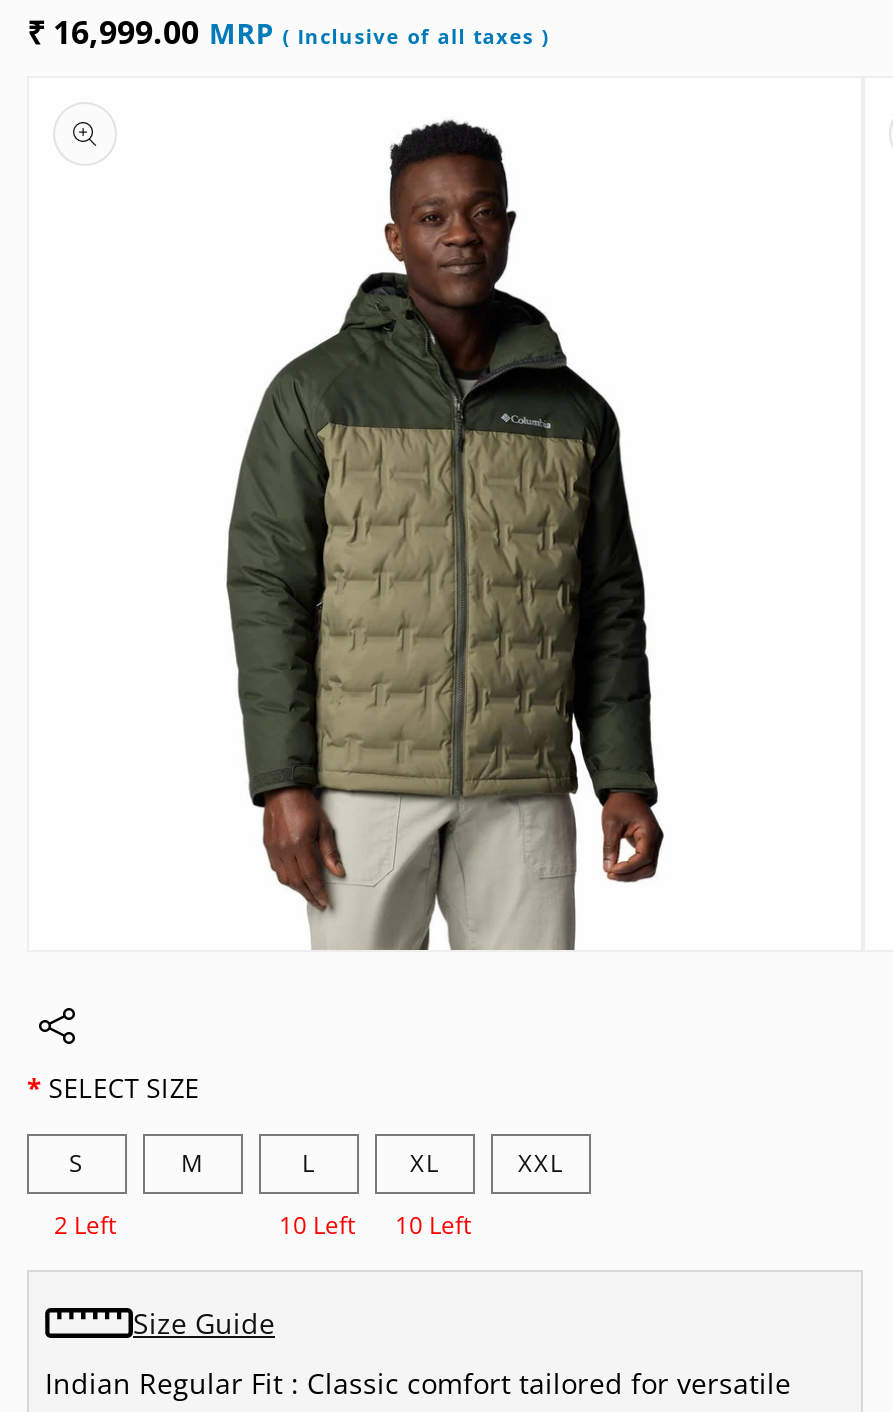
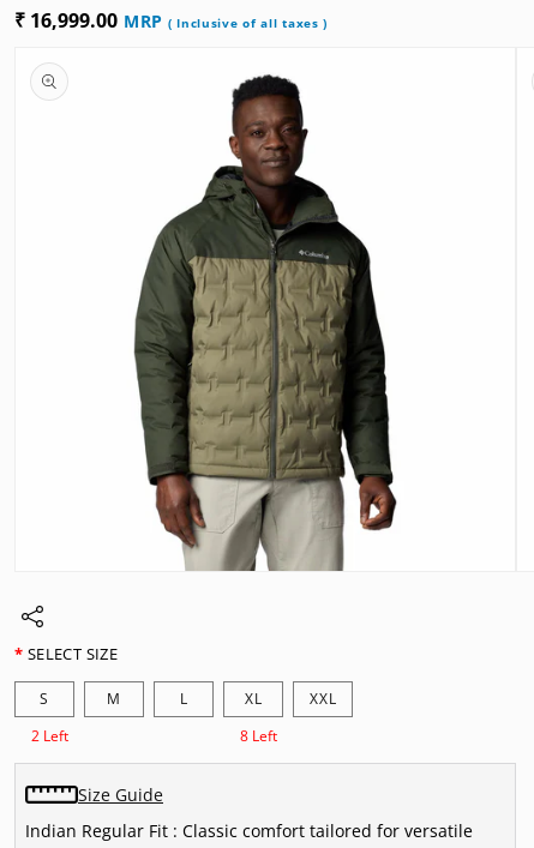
[279,1208,355,1242] 10 Left -> none
[395,1208,471,1242] 10 Left -> [239,726,277,746] 8 Left

